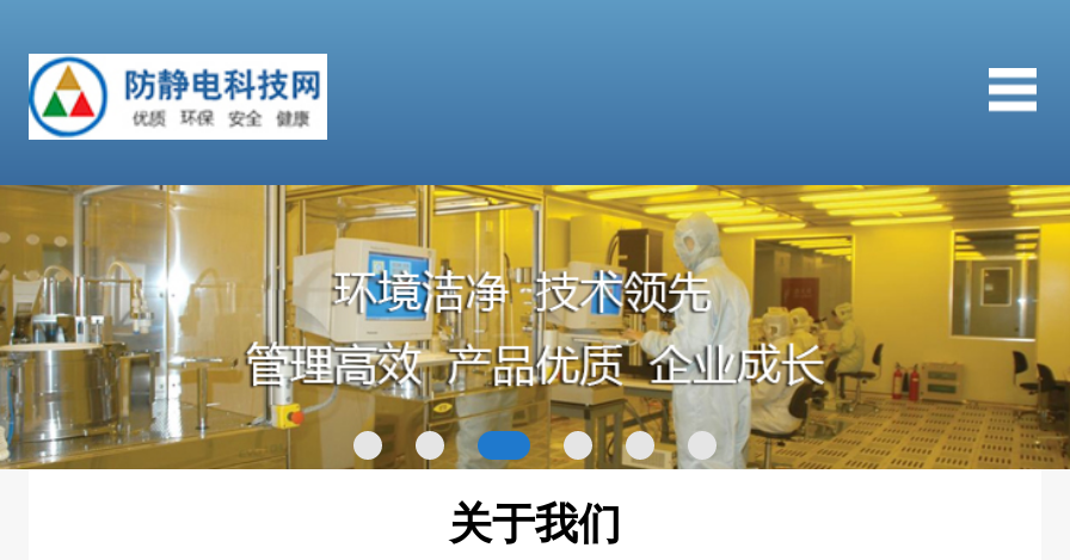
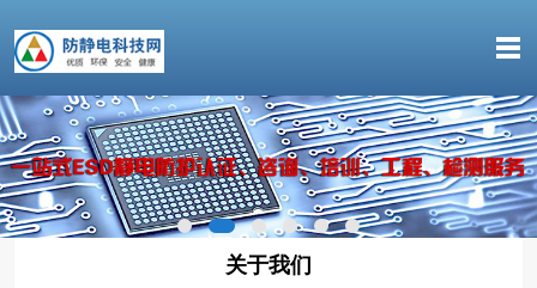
[7,183,1063,472] [image] -> [4,94,533,239] [image]

